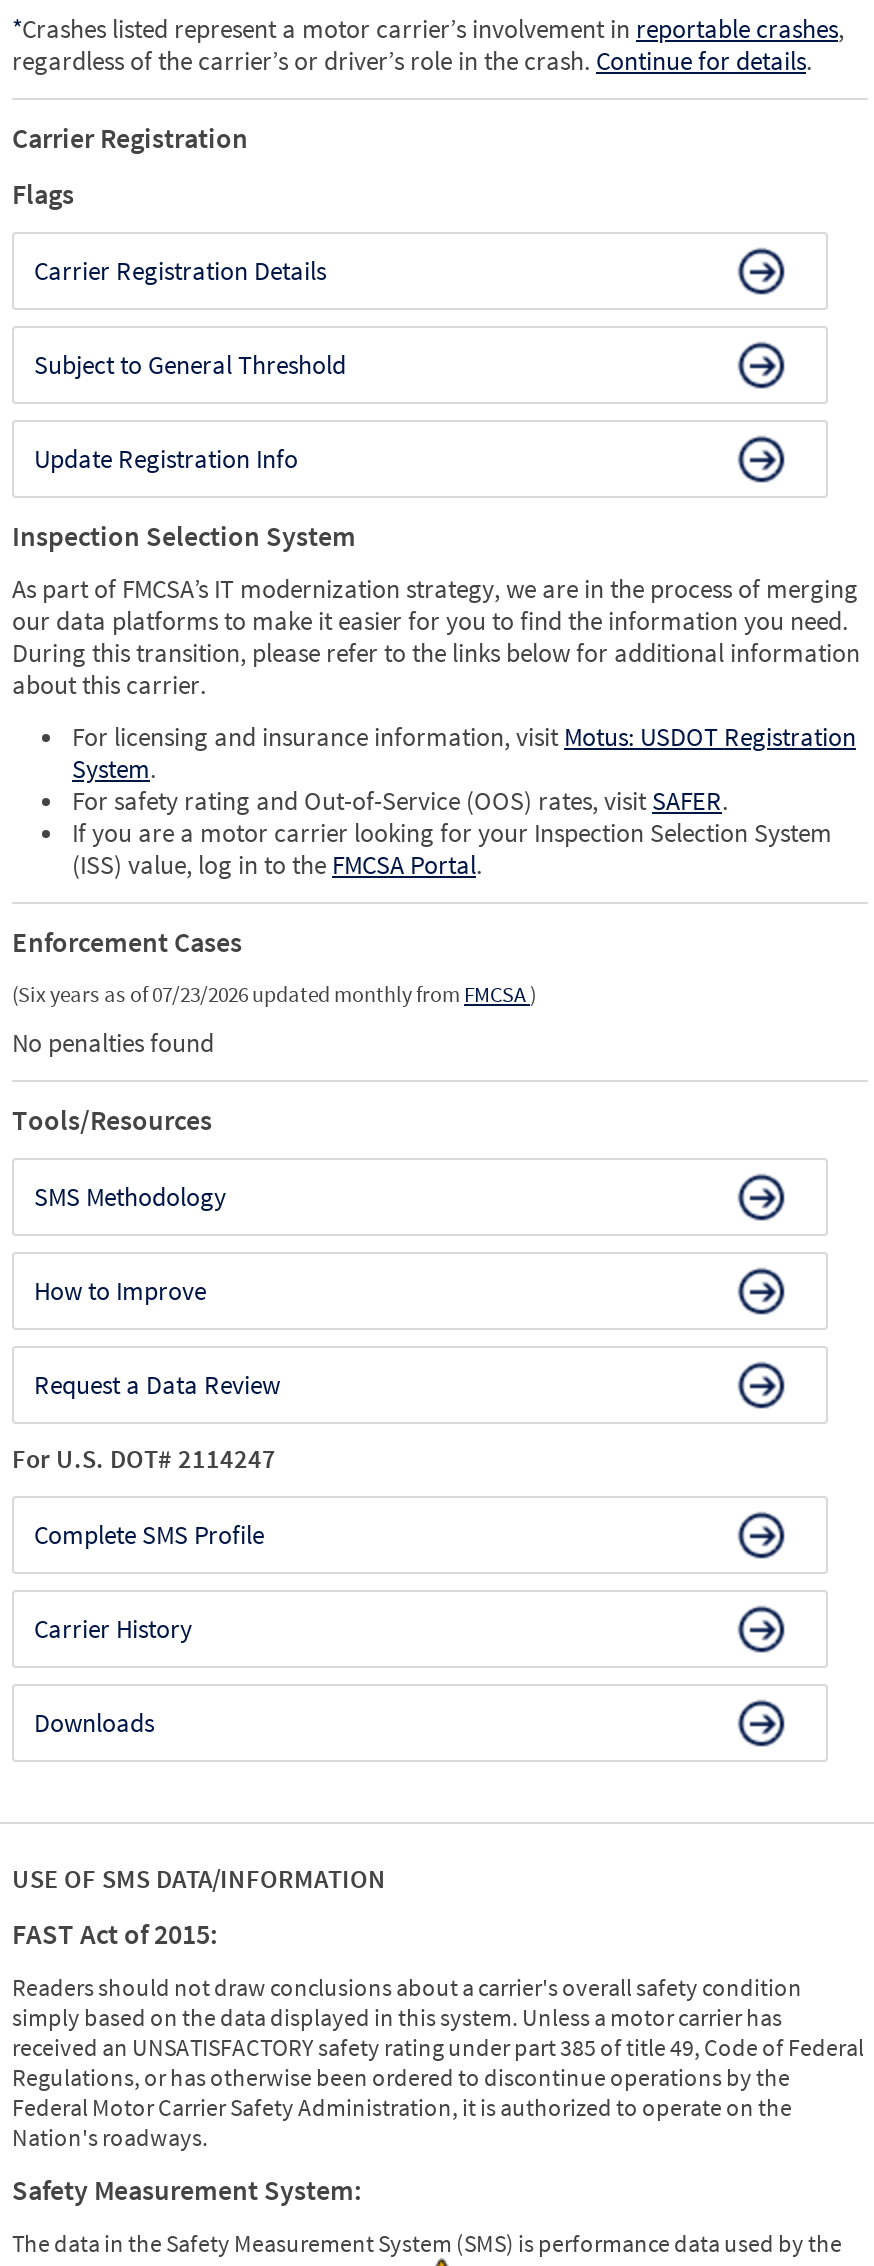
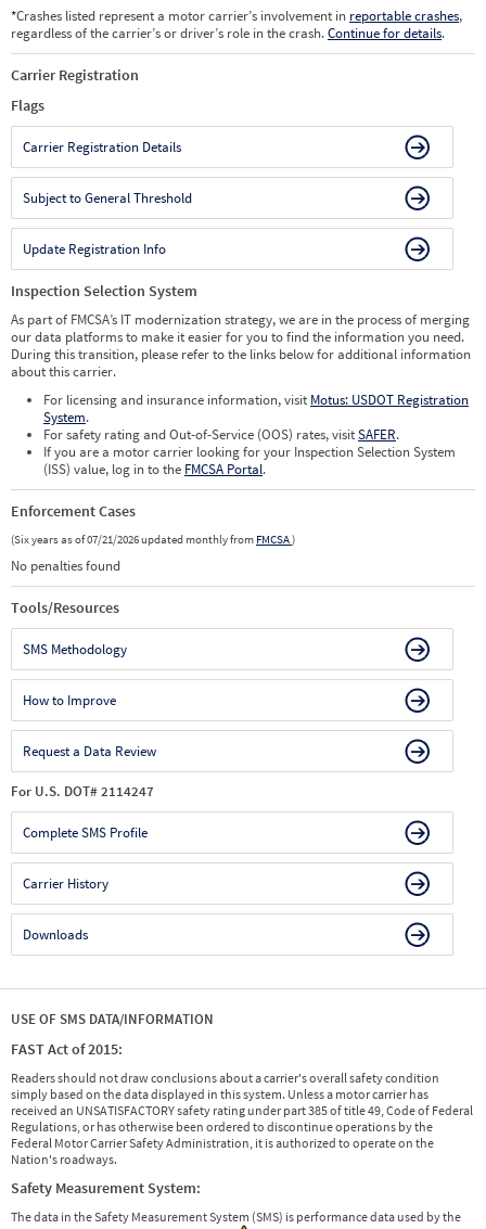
[12,980,536,1008] (Six years as of 07/23/2026 updated monthly from FMCSA) -> [11,532,295,547] (Six years as of 07/21/2026 updated monthly from FMCSA)

